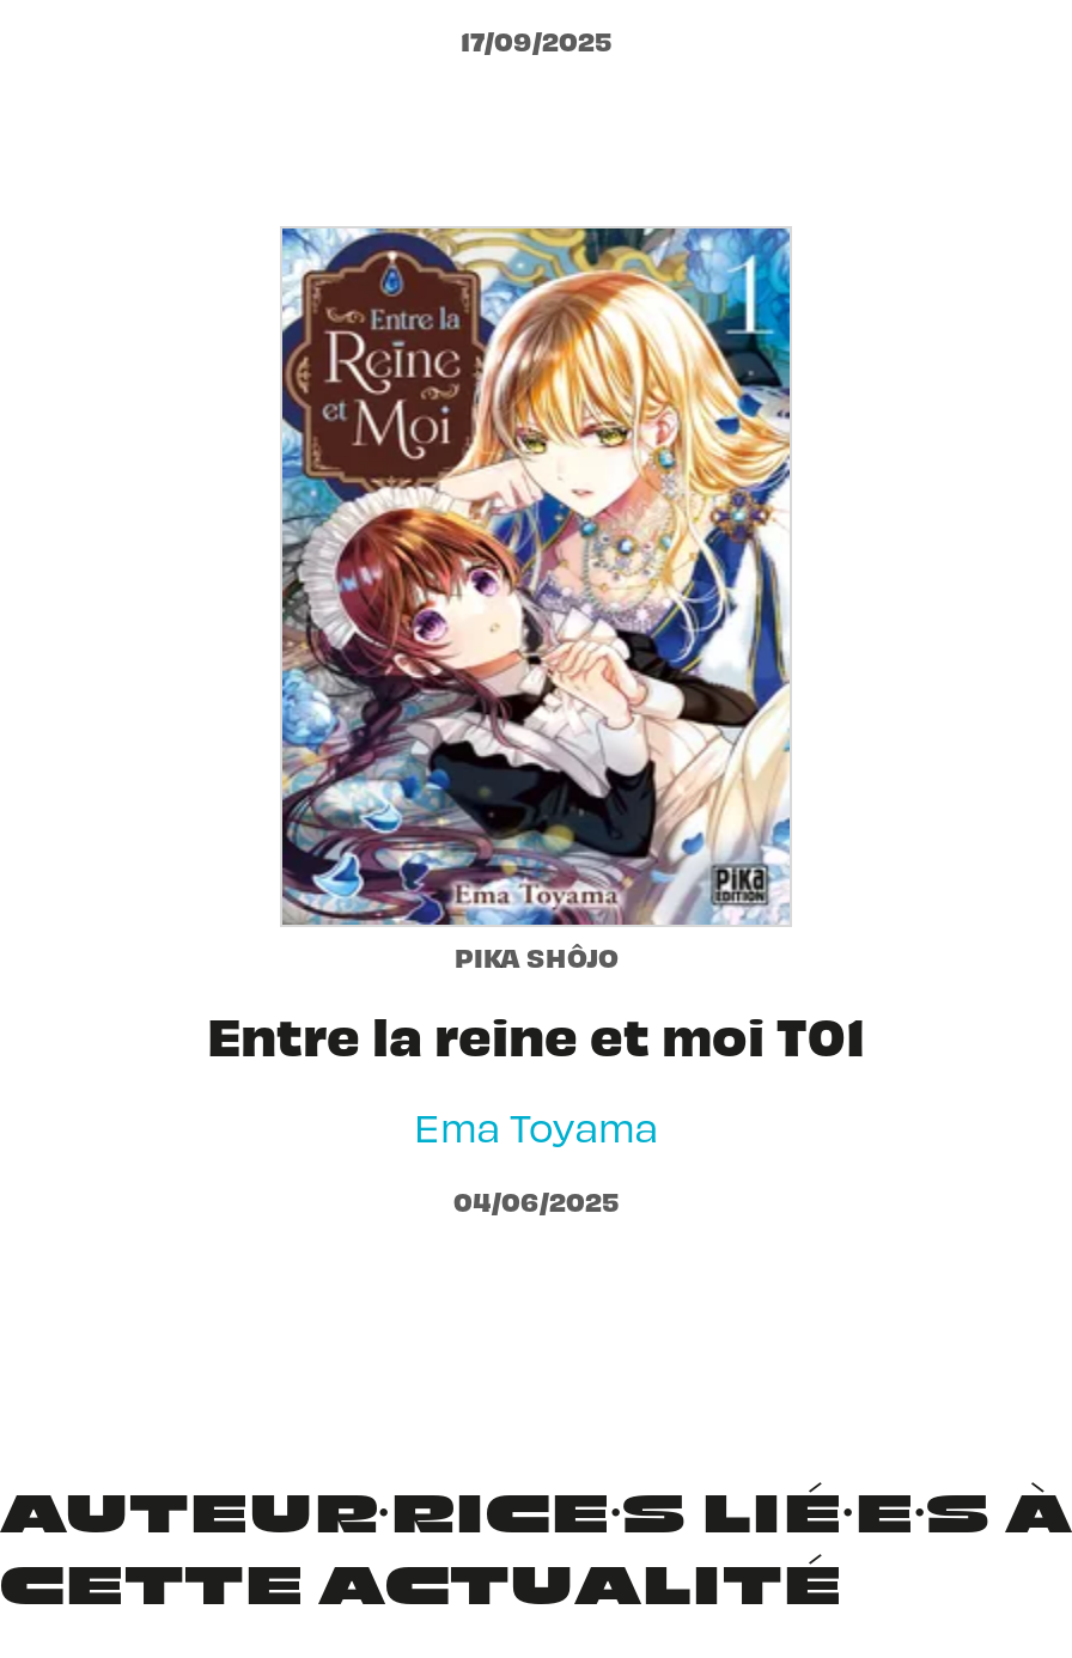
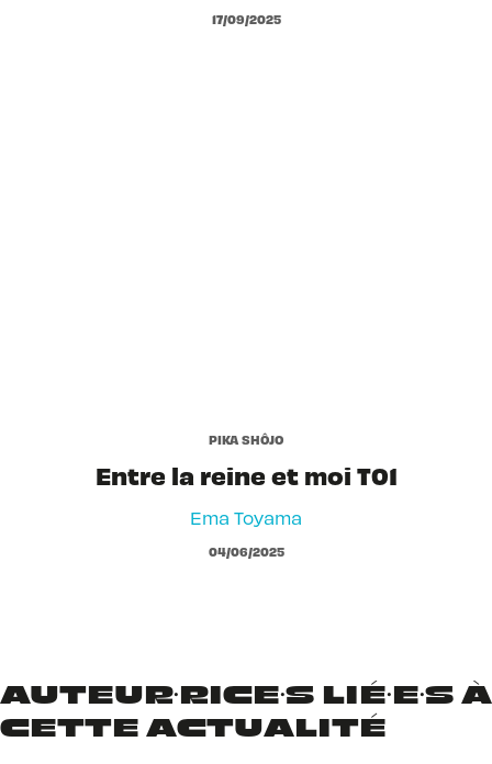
[280,226,792,927] [image] -> none

